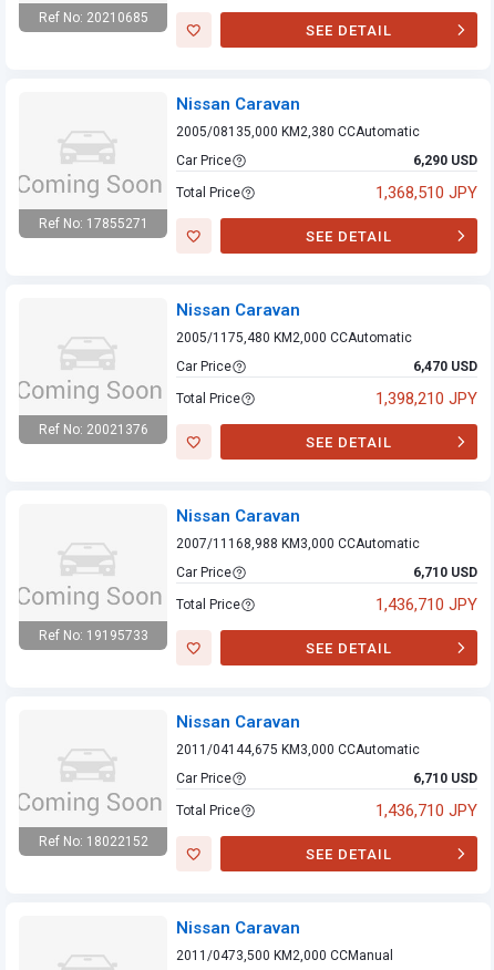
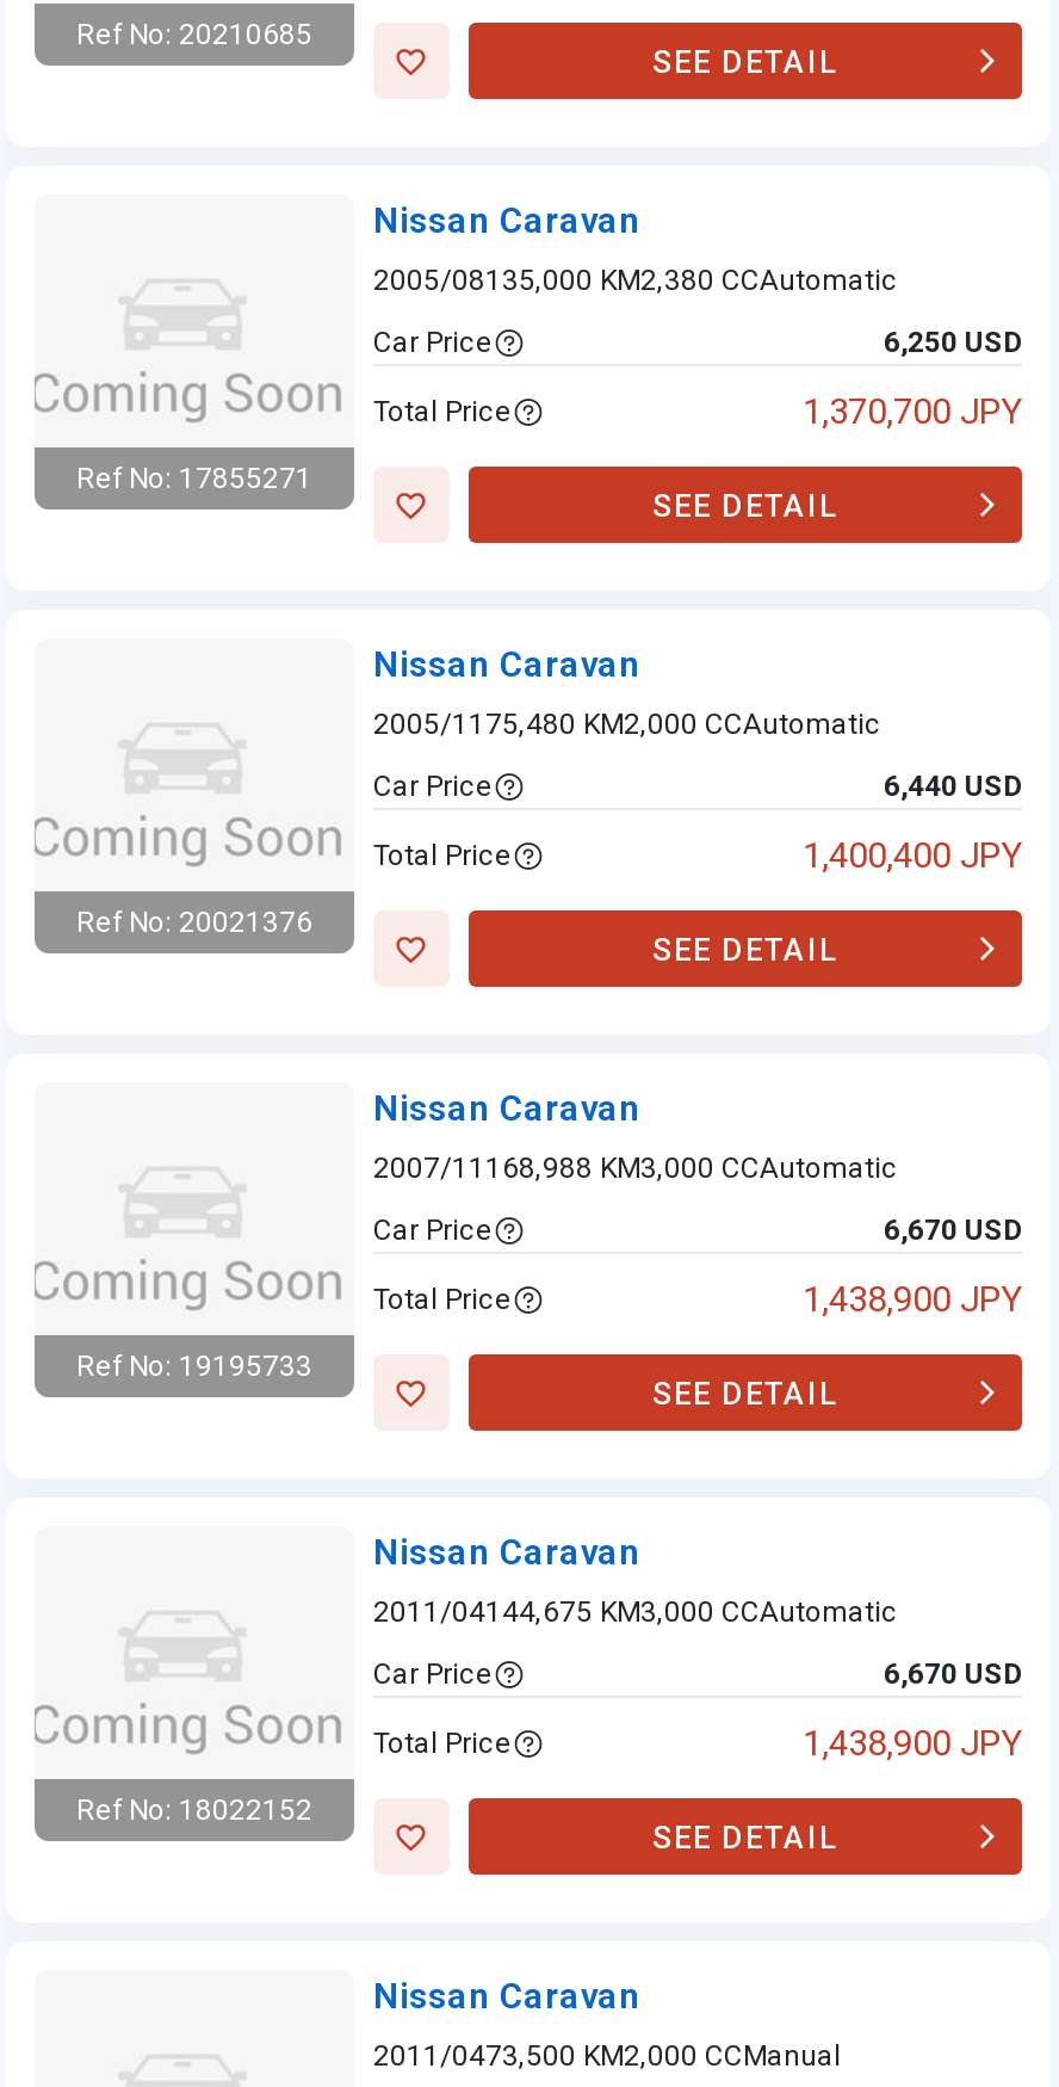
[413,153,477,168] 6,290 USD -> [884,326,1022,359] 6,250 USD
[375,183,477,203] 1,368,510 JPY -> [803,390,1022,433] 1,370,700 JPY
[413,359,477,374] 6,470 USD -> [884,770,1022,803] 6,440 USD
[375,389,477,409] 1,398,210 JPY -> [803,834,1022,877] 1,400,400 JPY
[413,565,477,580] 6,710 USD -> [884,1214,1022,1247] 6,670 USD
[375,595,477,615] 1,436,710 JPY -> [803,1278,1022,1321] 1,438,900 JPY
[413,771,477,786] 6,710 USD -> [884,1657,1022,1691] 6,670 USD
[375,801,477,821] 1,436,710 JPY -> [803,1722,1022,1765] 1,438,900 JPY

